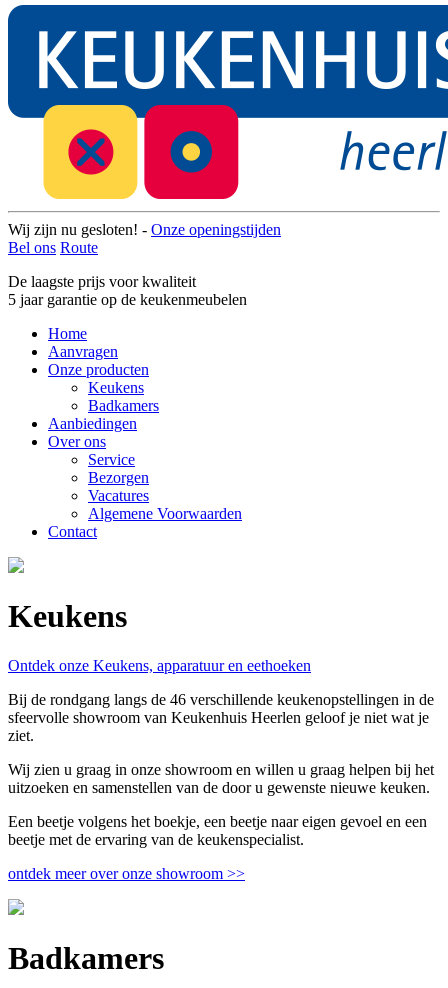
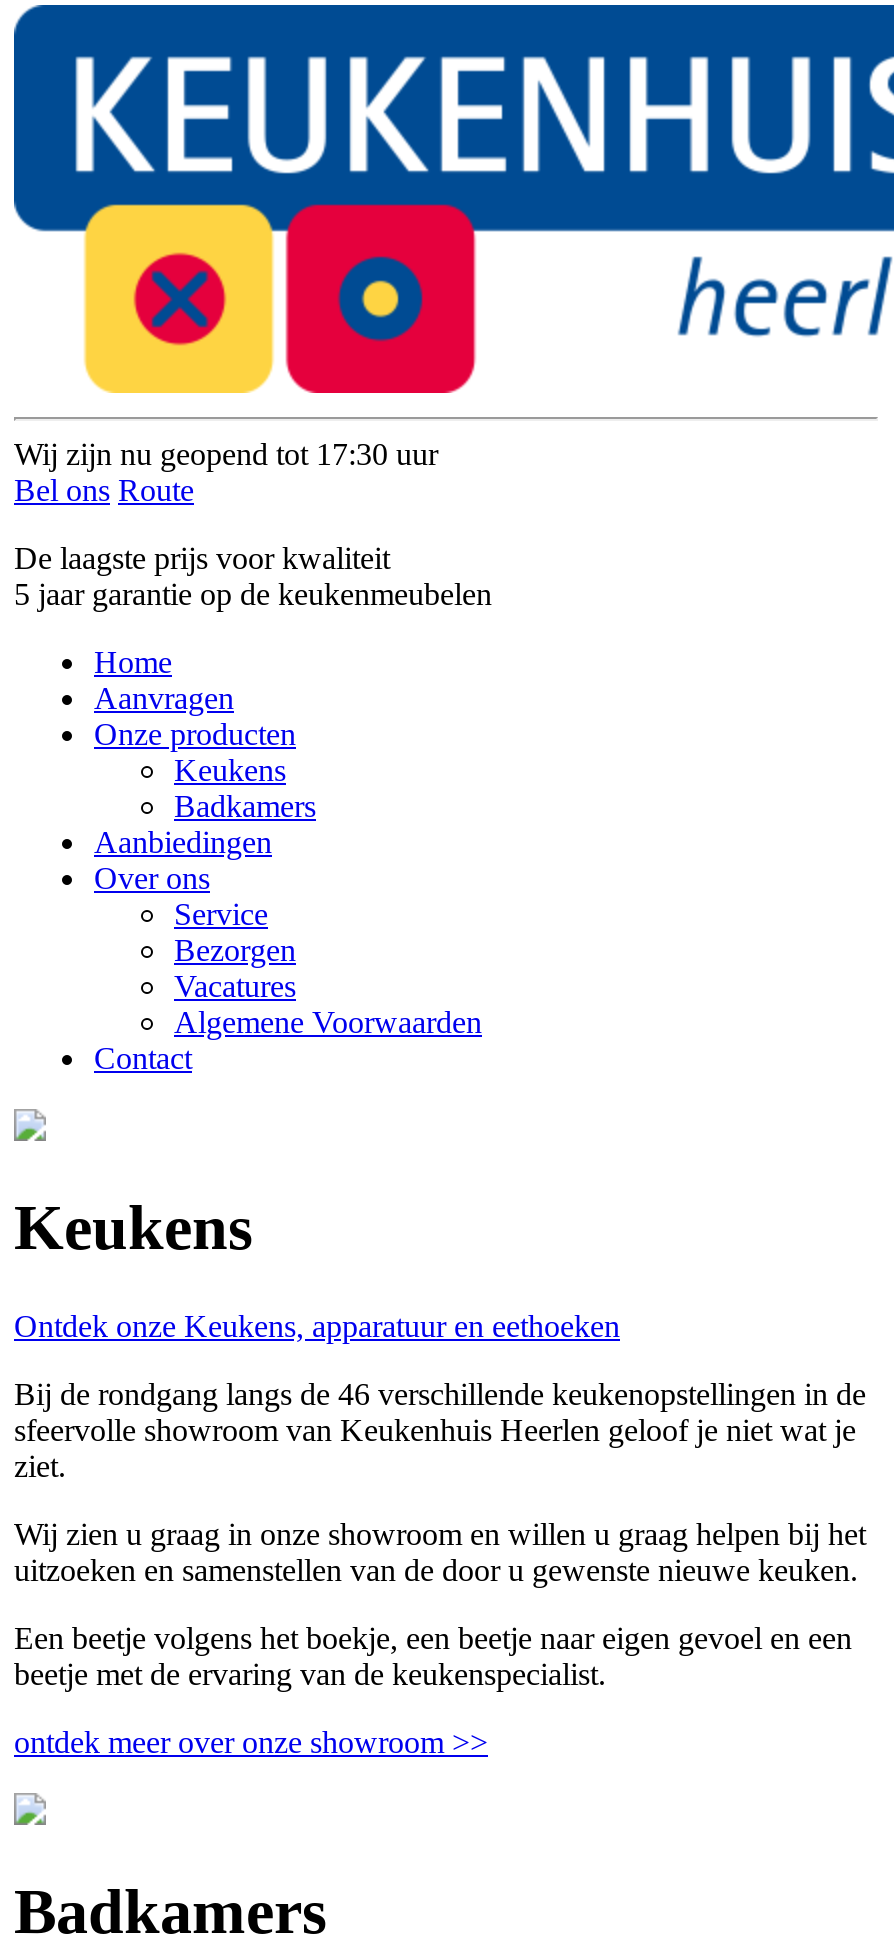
[8,221,281,238] Wij zijn nu gesloten! - Onze openingstijden -> [14,437,438,471] Wij zijn nu geopend tot 17:30 uur

